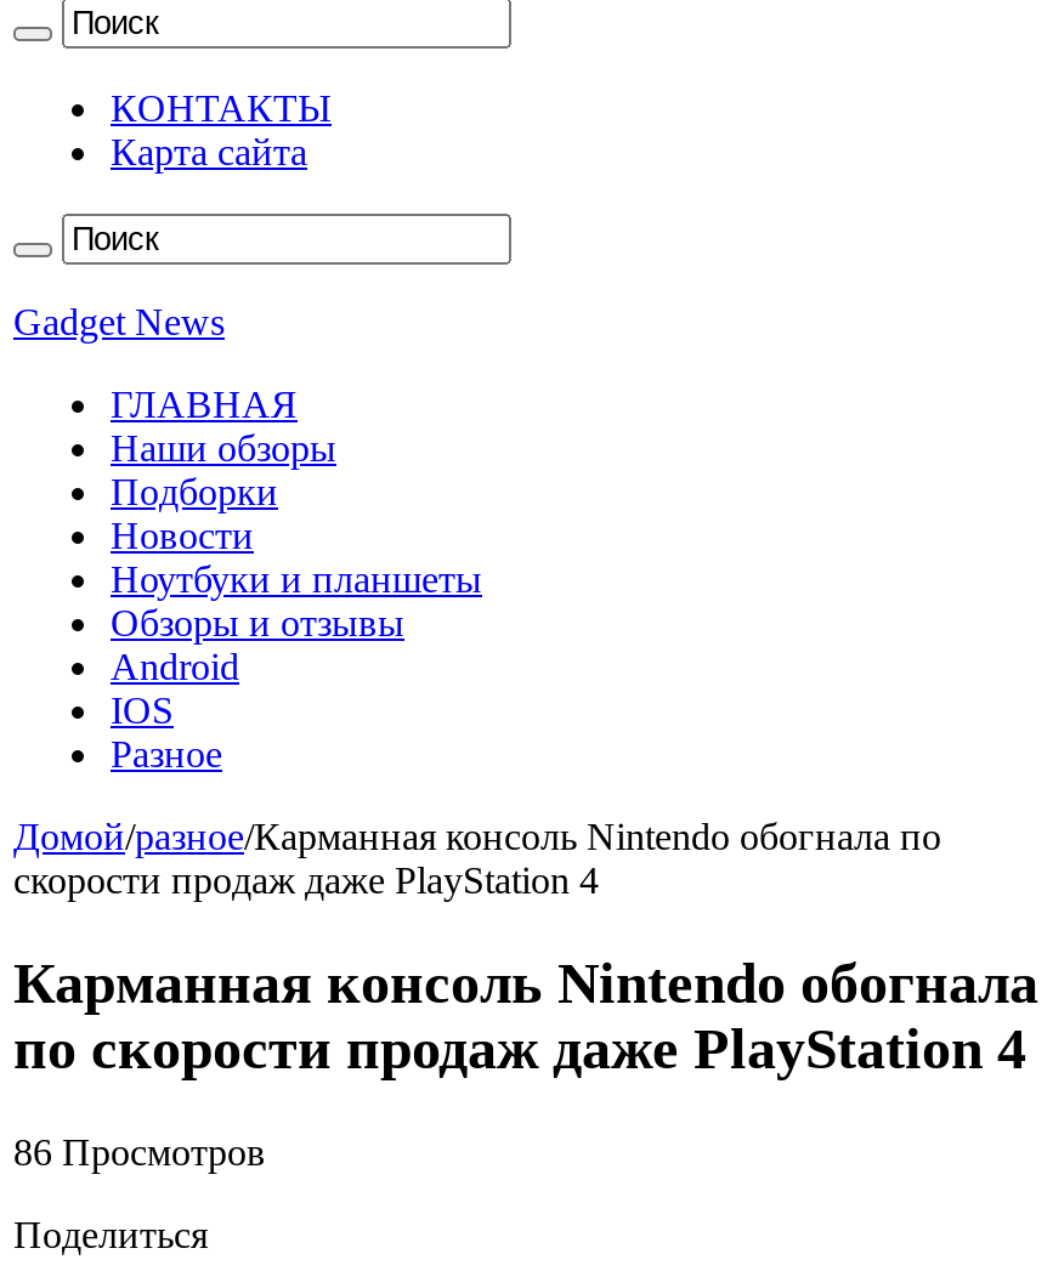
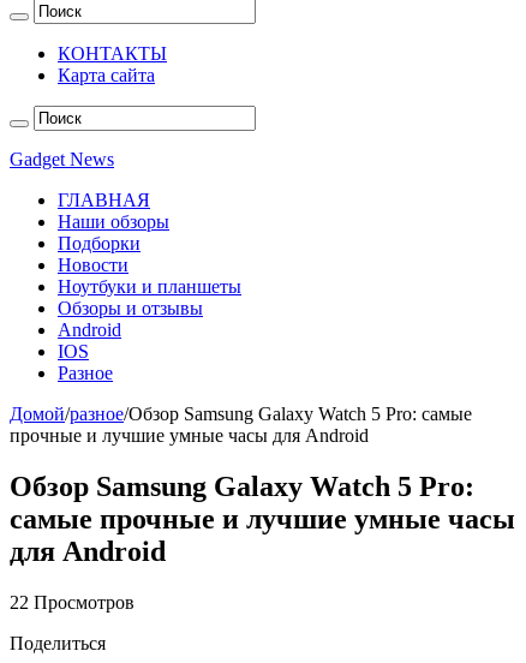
[13,816,941,901] Домой/разное/Карманная консоль Nintendo обогнала по | скорости продаж даже PlayStation 4 -> [10,404,472,446] Домой/разное/Обзор Samsung Galaxy Watch 5 Pro: самые | прочные и лучшие умные часы для Android
[13,951,1038,1080] Карманная консоль Nintendo обогнала | по скорости продаж даже PlayStation 4 -> [10,471,515,567] Обзор Samsung Galaxy Watch 5 Pro: | самые прочные и лучшие умные часы | для Android
[13,1131,266,1172] 86 Просмотров -> [10,592,135,612] 22 Просмотров

